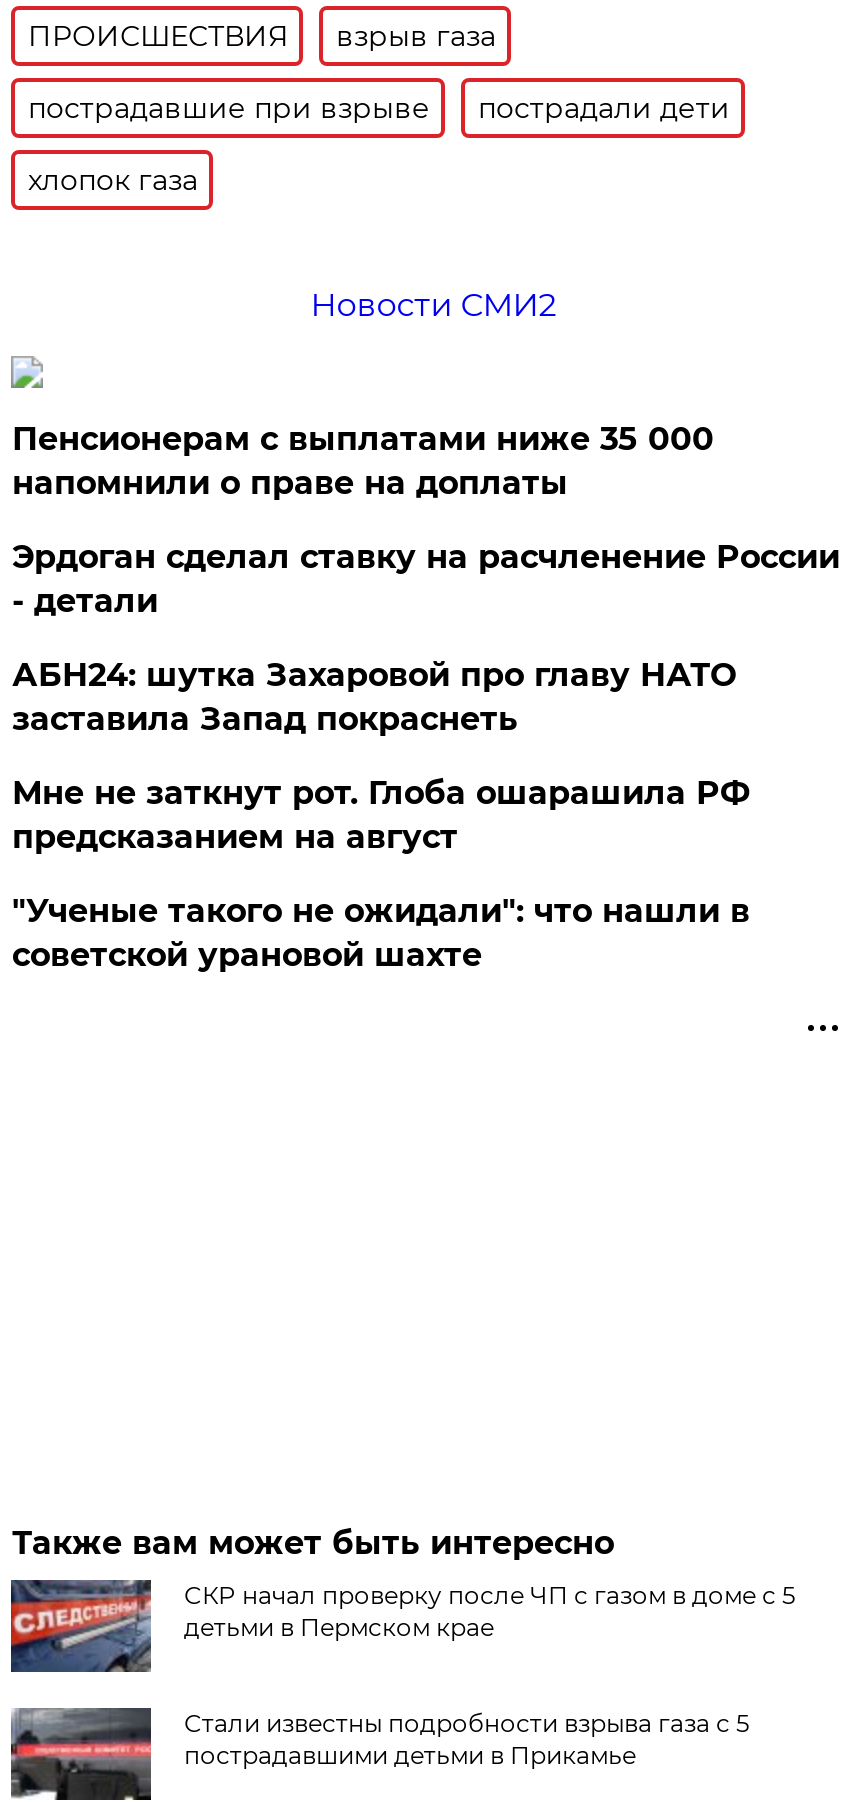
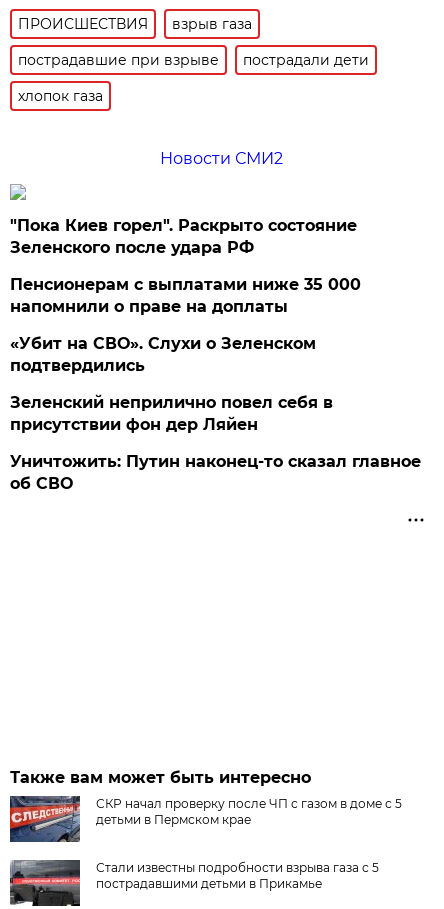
none -> [10,216,357,257] "Пока Киев горел". Раскрыто состояние | Зеленского после удара РФ
moved [12,420,714,502] -> [10,275,361,316]: Пенсионерам с выплатами ниже 35 000 | напомнили о праве на доплаты
[12,538,840,974] Эрдоган сделал ставку на расчленение России | - детали | АБН24: шутка Захаровой про главу НАТО | заставила Запад покраснеть | Мне не заткнут рот. Глоба ошарашила РФ | предсказанием на август | "Ученые такого не ожидали": что нашли в | советской урановой шахте -> [10,334,421,493] «Убит на СВО». Слухи о Зеленском | подтвердились | Зеленский неприлично повел cебя в | присутствии фон дер Ляйен | Уничтожить: Путин наконец-то сказал главное | об СВО

